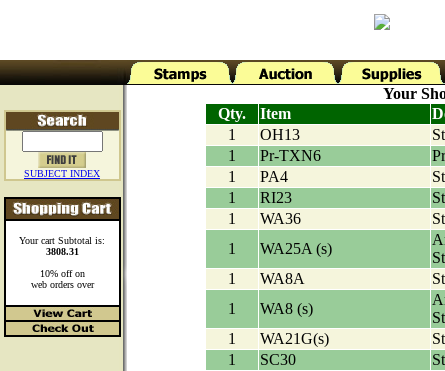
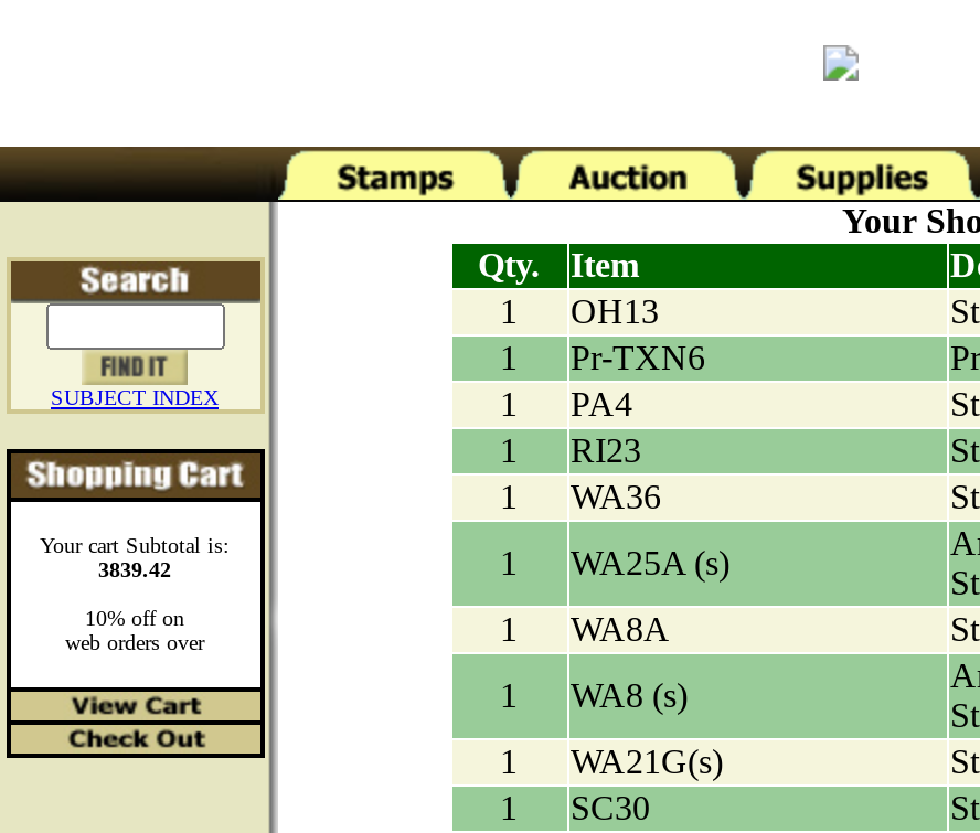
[45,246,78,257] 3808.31 -> [98,557,171,581] 3839.42

